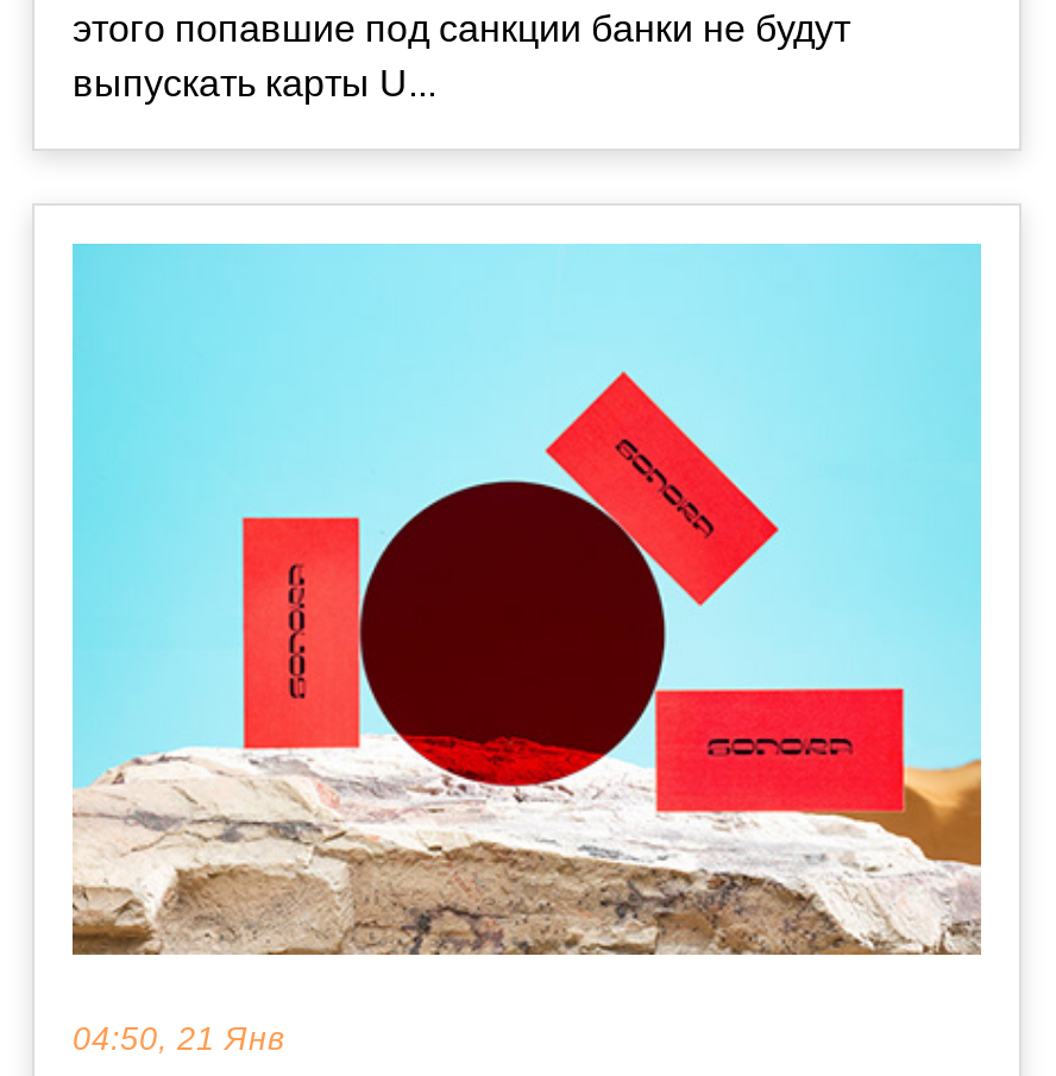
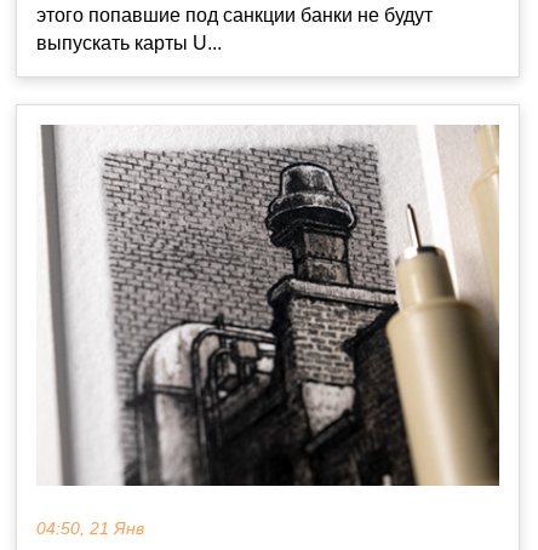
[70,243,983,956] [image] -> [36,124,500,487] [image]

